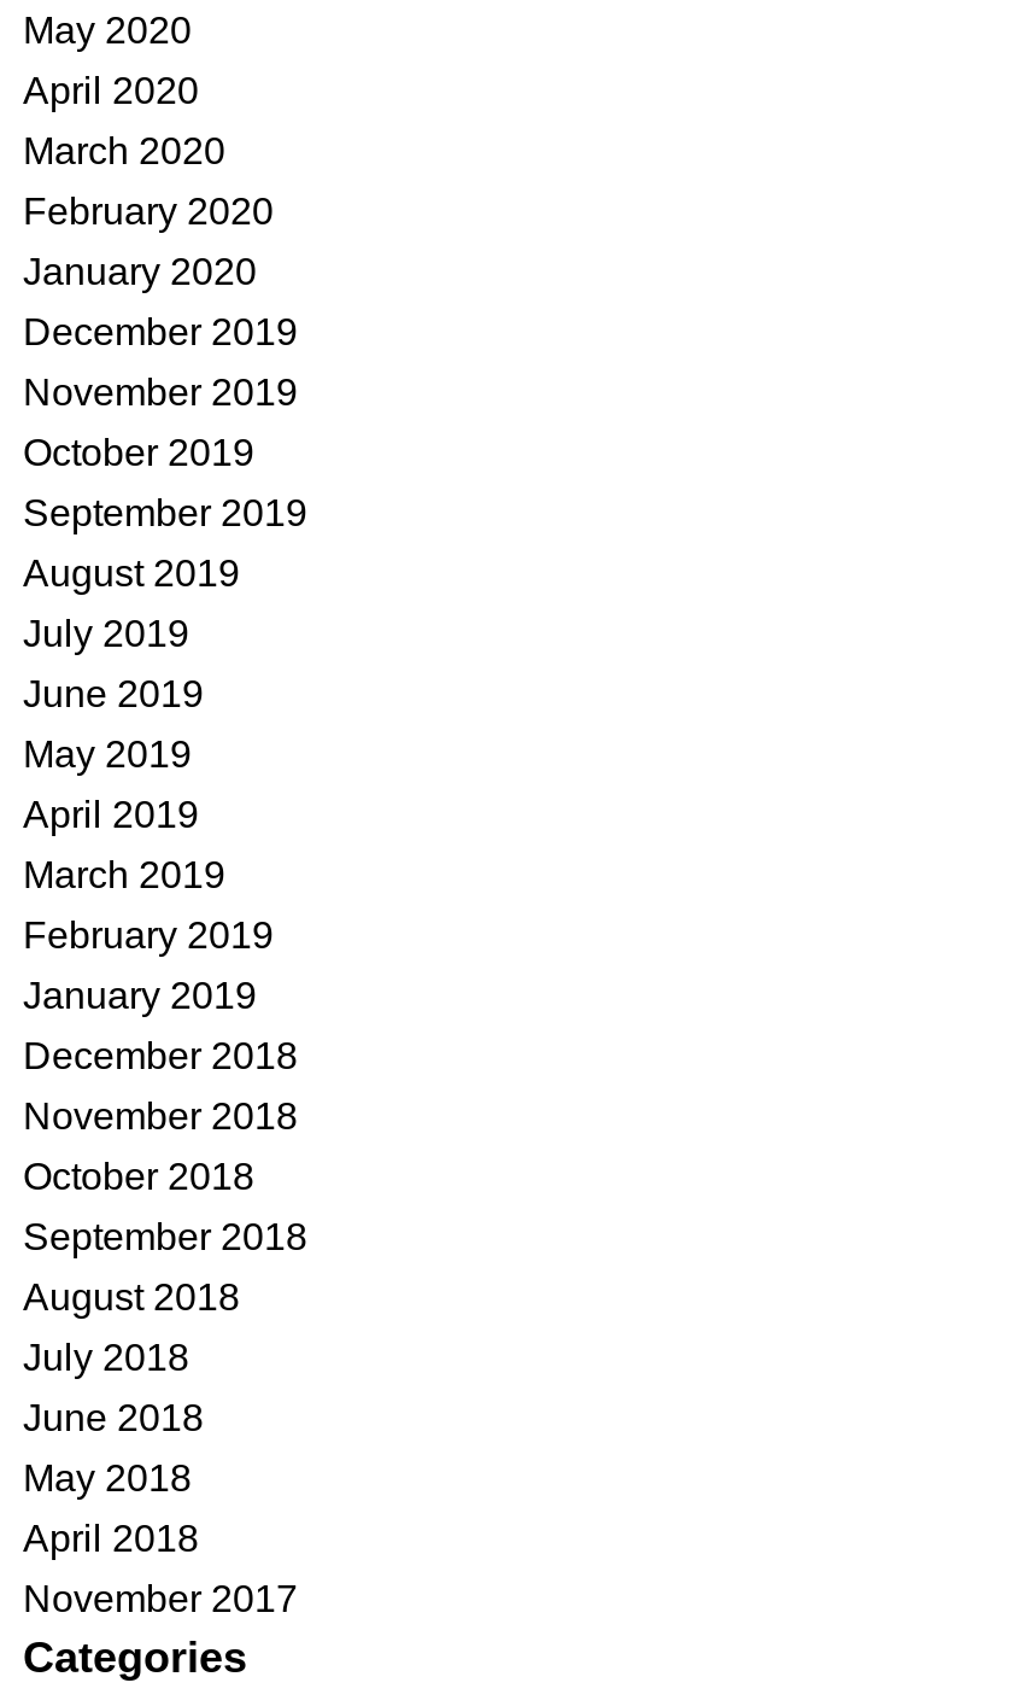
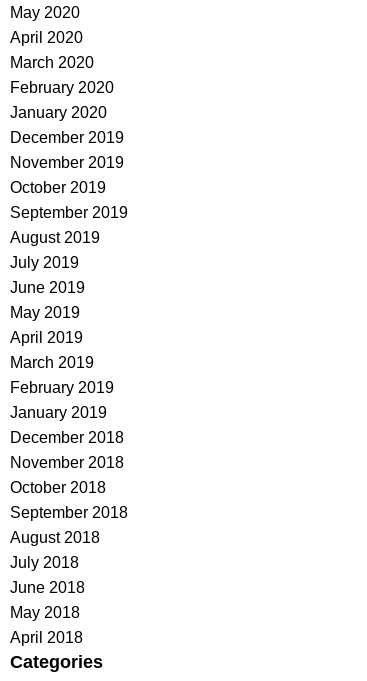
[23,1578,298,1619] November 2017 -> none

